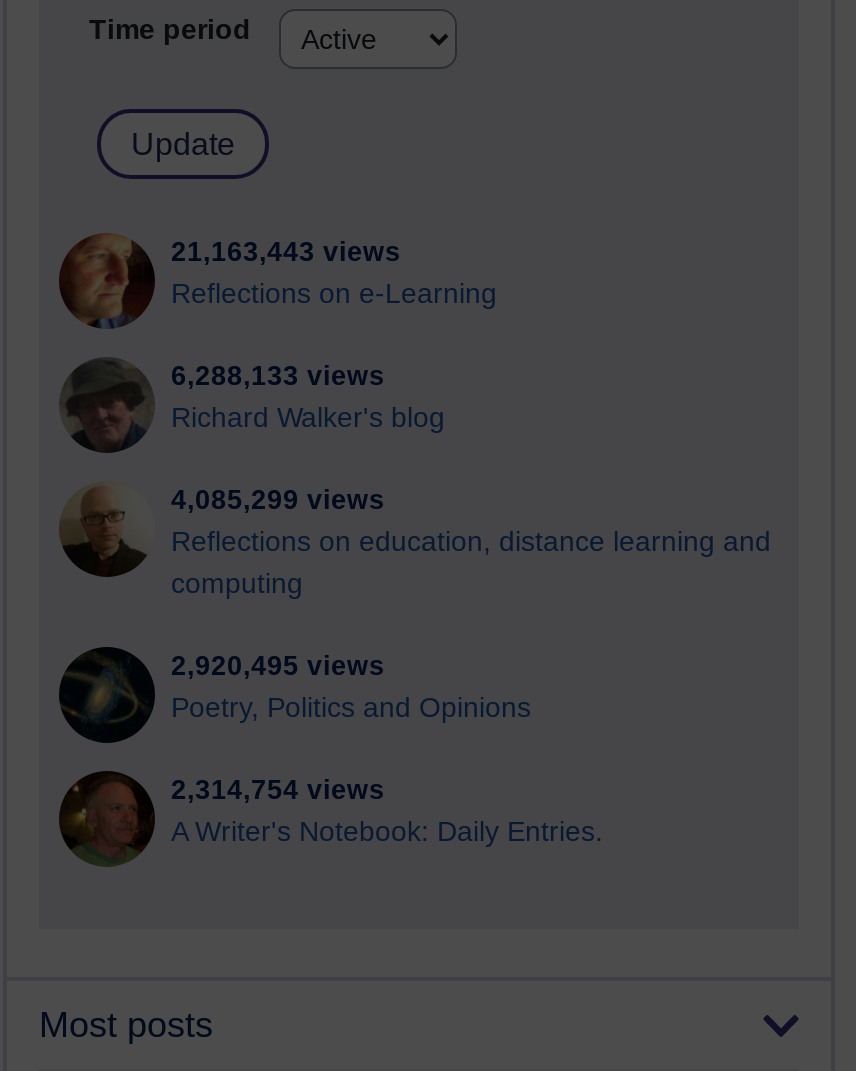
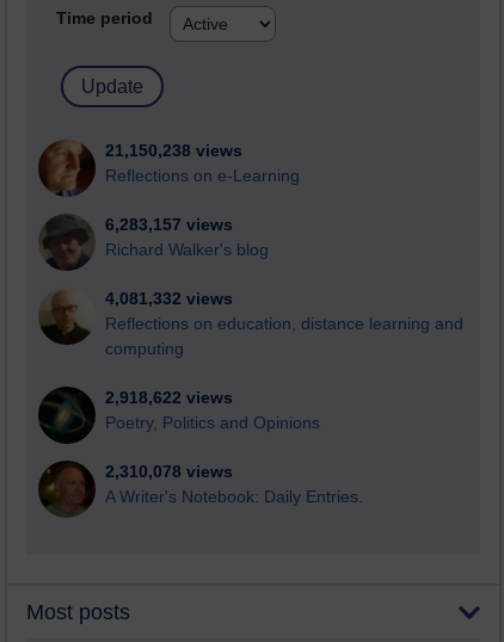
[171,237,401,267] 21,163,443 views -> [105,142,242,160] 21,150,238 views
[171,361,385,391] 6,288,133 views -> [105,216,233,234] 6,283,157 views
[171,485,385,515] 4,085,299 views -> [105,290,233,308] 4,081,332 views
[171,651,385,681] 2,920,495 views -> [105,389,233,407] 2,918,622 views
[171,775,385,805] 2,314,754 views -> [105,463,233,481] 2,310,078 views

